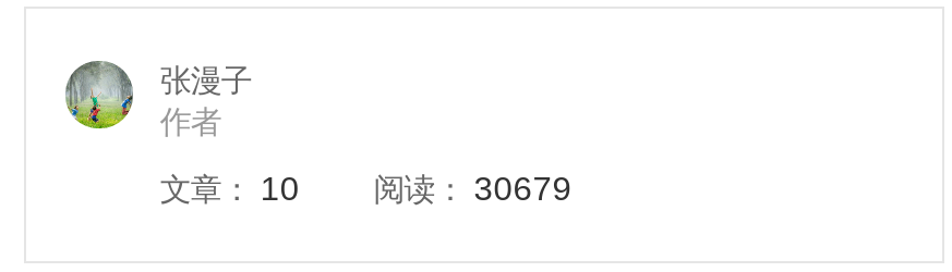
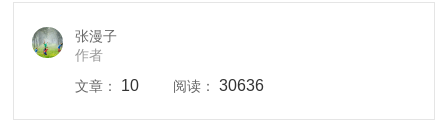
[160,169,572,206] 文章： 10 阅读： 30679 -> [75,76,264,93] 文章： 10 阅读： 30636

